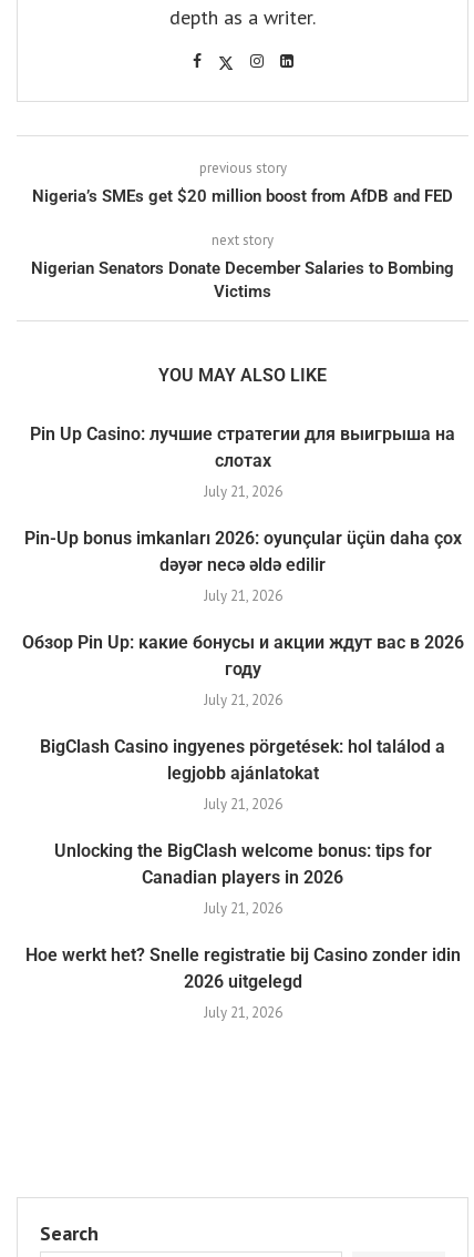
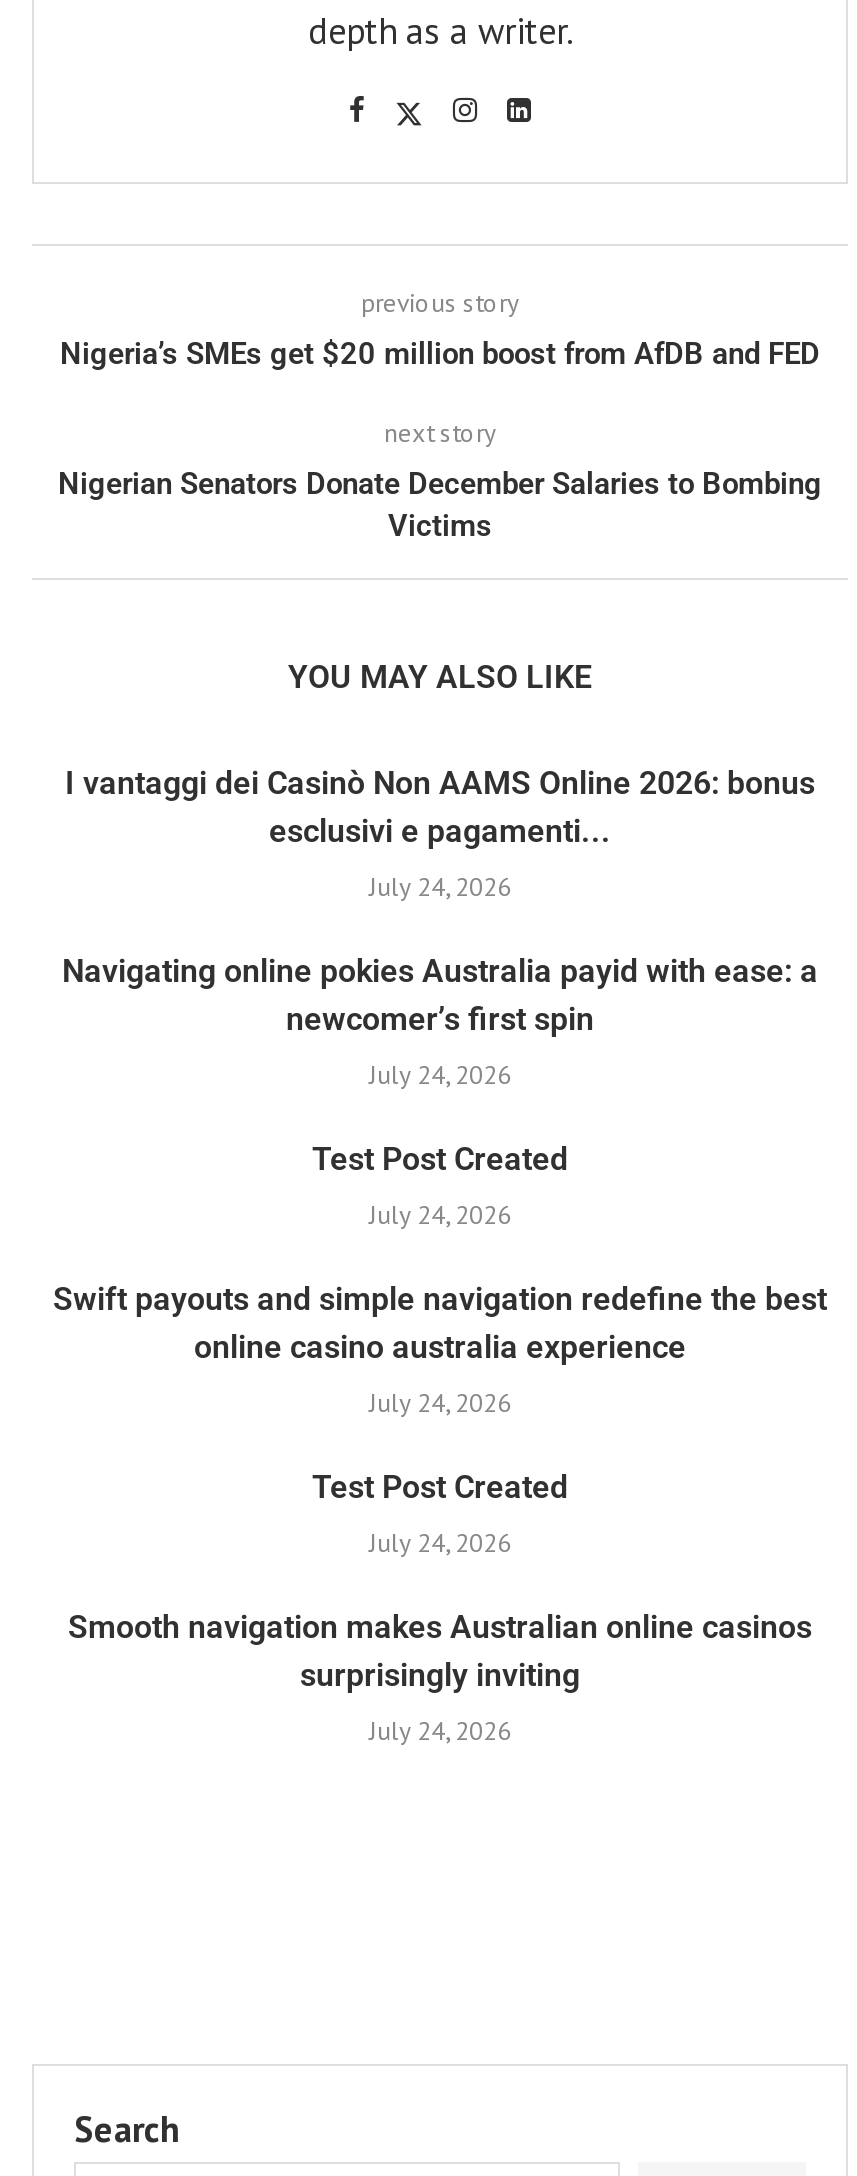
[30,424,455,471] Pin Up Casino: лучшие стратегии для выигрыша на | слотах -> [65,764,815,850] I vantaggi dei Casinò Non AAMS Online 2026: bonus | esclusivi e pagamenti...
[203,482,282,501] July 21, 2026 -> [369,870,511,904] July 24, 2026
[24,528,461,575] Pin-Up bonus imkanları 2026: oyunçular üçün daha çox | dəyər necə əldə edilir -> [62,952,818,1038] Navigating online pokies Australia payid with ease: a | newcomer’s first spin
[203,586,282,605] July 21, 2026 -> [369,1058,511,1092] July 24, 2026
[22,632,463,680] Обзор Pin Up: какие бонусы и акции ждут вас в 2026 | году -> [312,1140,568,1178] Test Post Created
[203,691,282,710] July 21, 2026 -> [369,1198,511,1232] July 24, 2026
[40,736,445,784] BigClash Casino ingyenes pörgetések: hol találod a | legjobb ajánlatokat -> [53,1280,827,1366] Swift payouts and simple navigation redefine the best | online casino australia experience
[203,795,282,814] July 21, 2026 -> [369,1386,511,1420] July 24, 2026
[54,840,431,888] Unlocking the BigClash welcome bonus: tips for | Canadian players in 2026 -> [312,1468,568,1506] Test Post Created
[203,899,282,918] July 21, 2026 -> [369,1526,511,1560] July 24, 2026
[25,945,460,992] Hoe werkt het? Snelle registratie bij Casino zonder idin | 2026 uitgelegd -> [68,1608,812,1694] Smooth navigation makes Australian online casinos | surprisingly inviting
[203,1003,282,1022] July 21, 2026 -> [369,1714,511,1748] July 24, 2026

